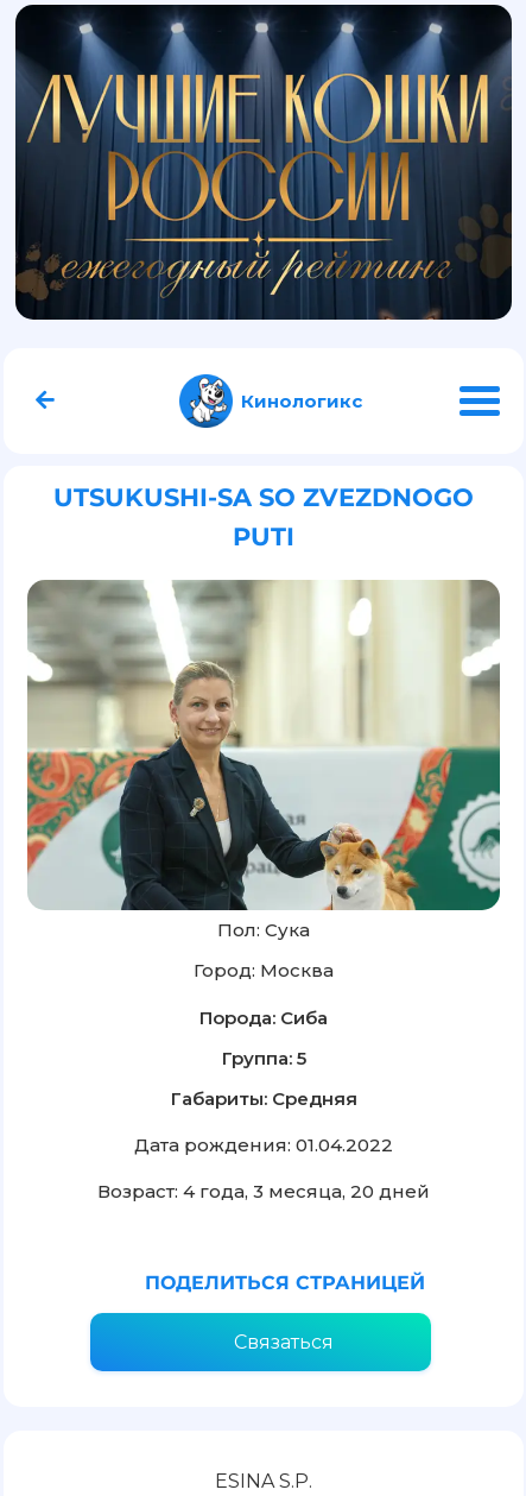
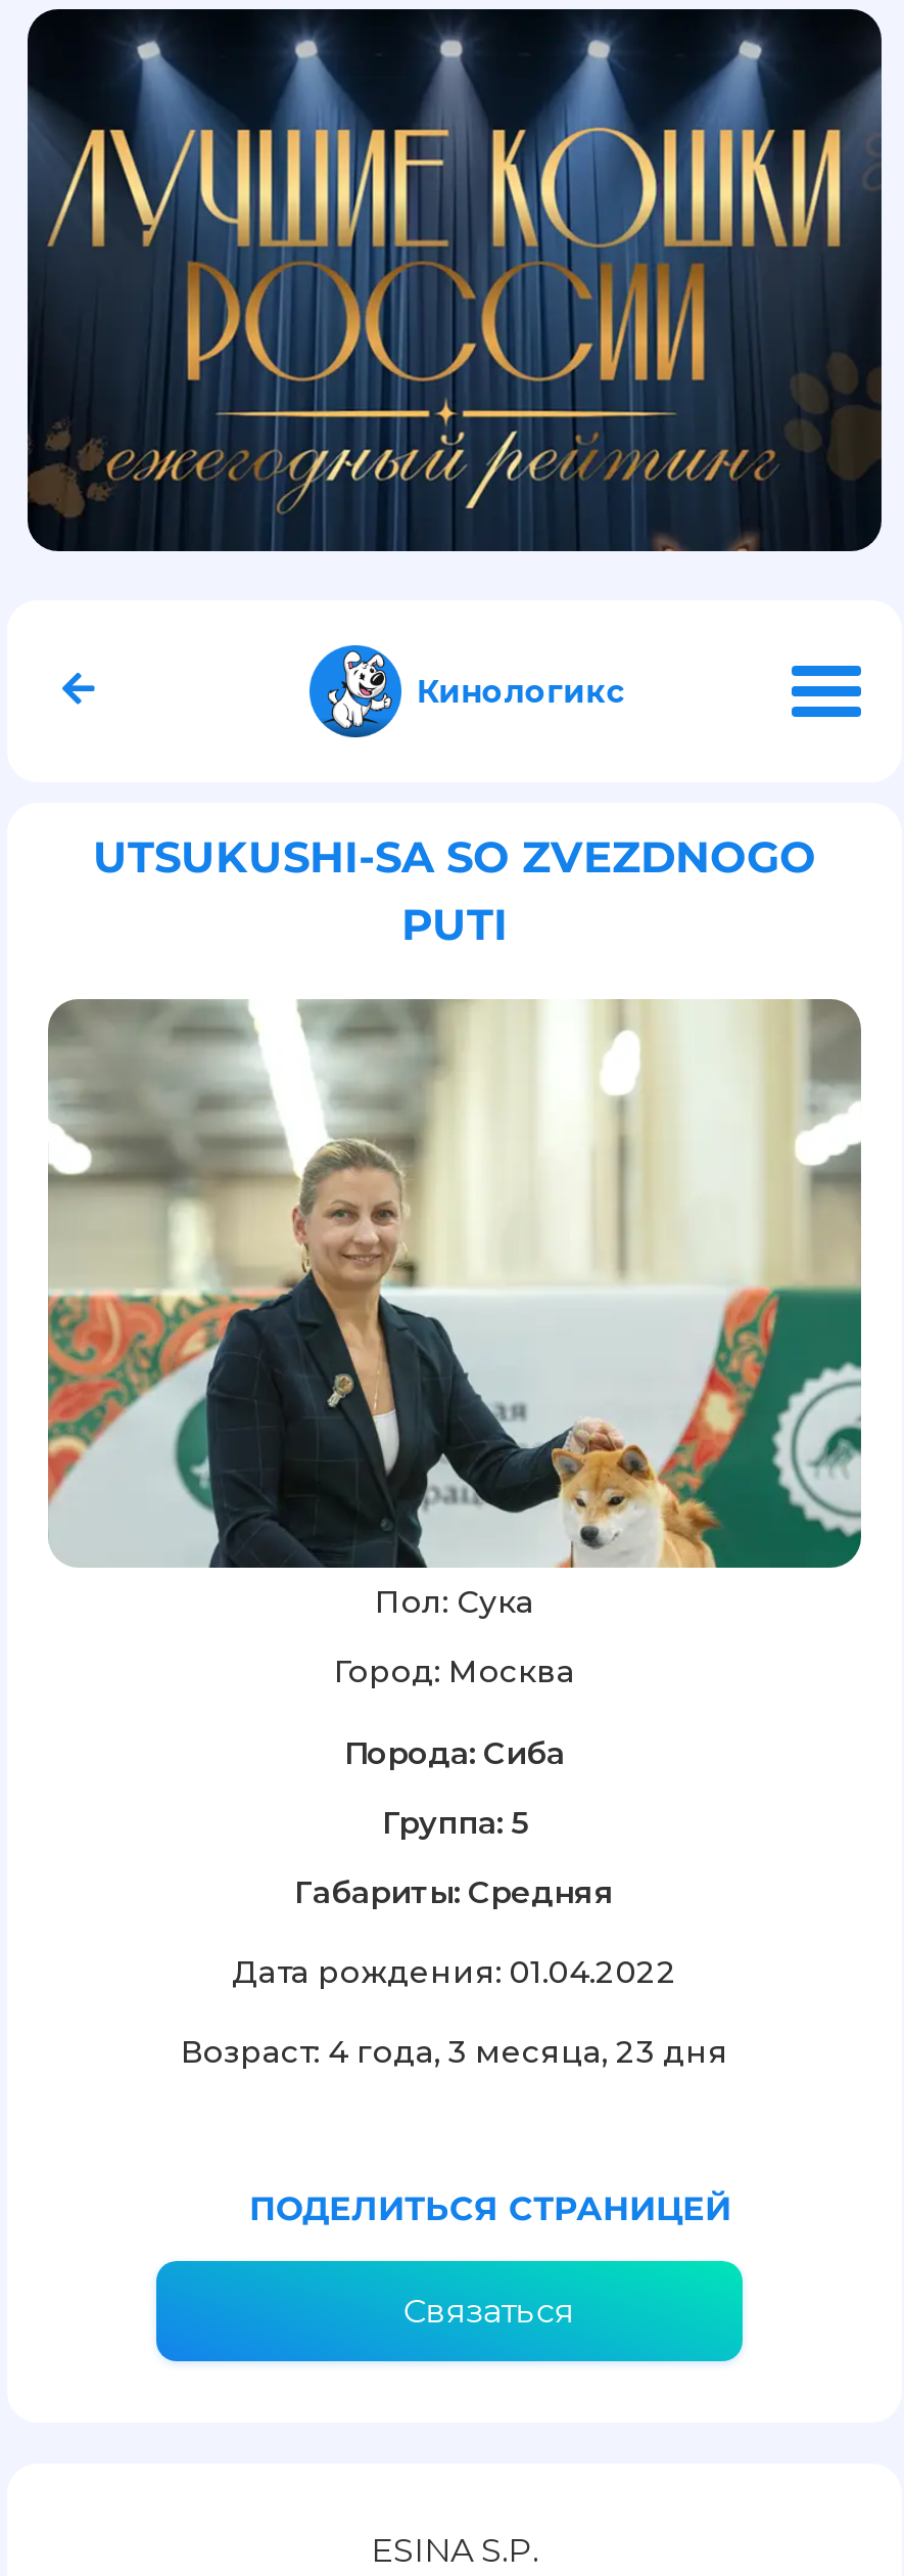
[97,1180,430,1202] Возраст: 4 года, 3 месяца, 20 дней -> [181,2032,728,2070] Возраст: 4 года, 3 месяца, 23 дня

